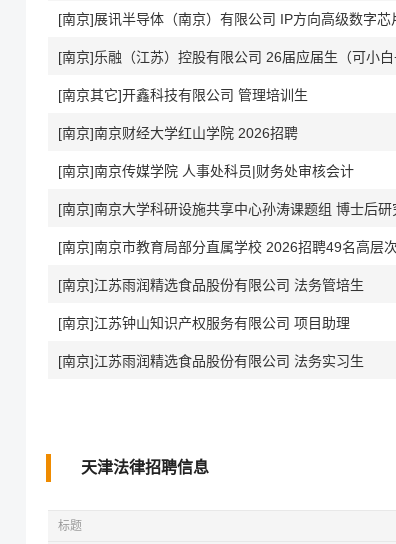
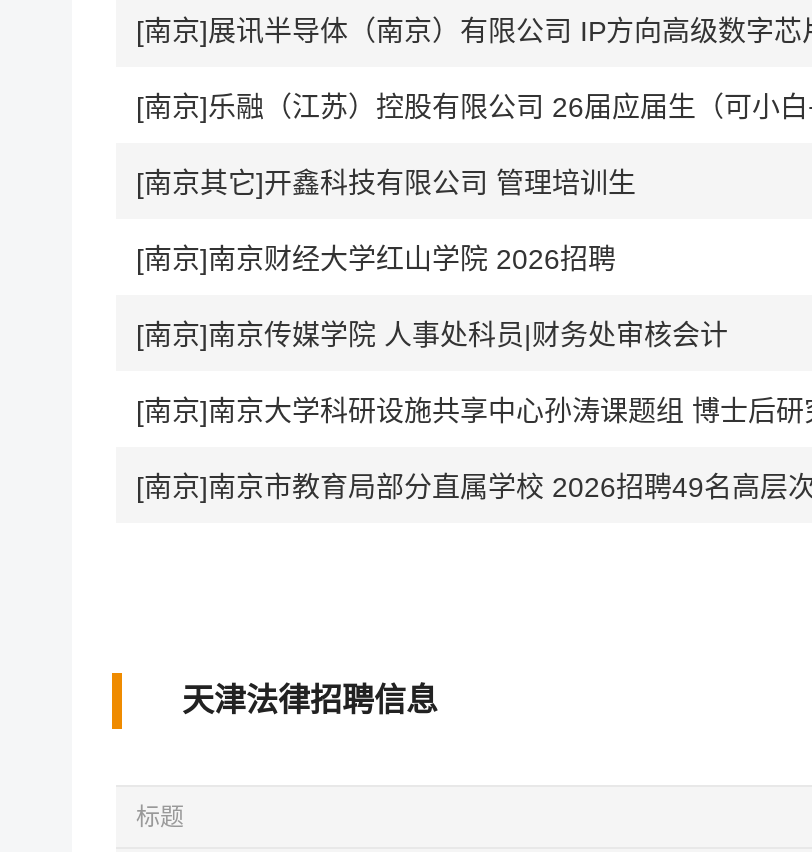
[58,277,364,369] [南京]江苏雨润精选食品股份有限公司 法务管培生 | [南京]江苏钟山知识产权服务有限公司 项目助理 | [南京]江苏雨润精选食品股份有限公司 法务实习生 -> none

